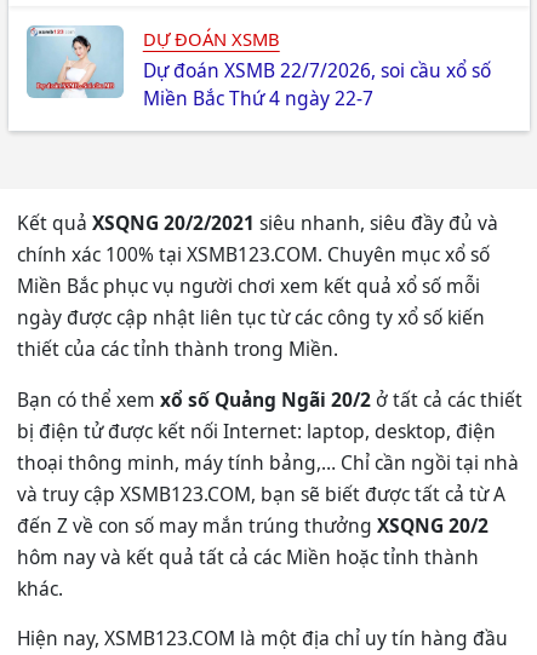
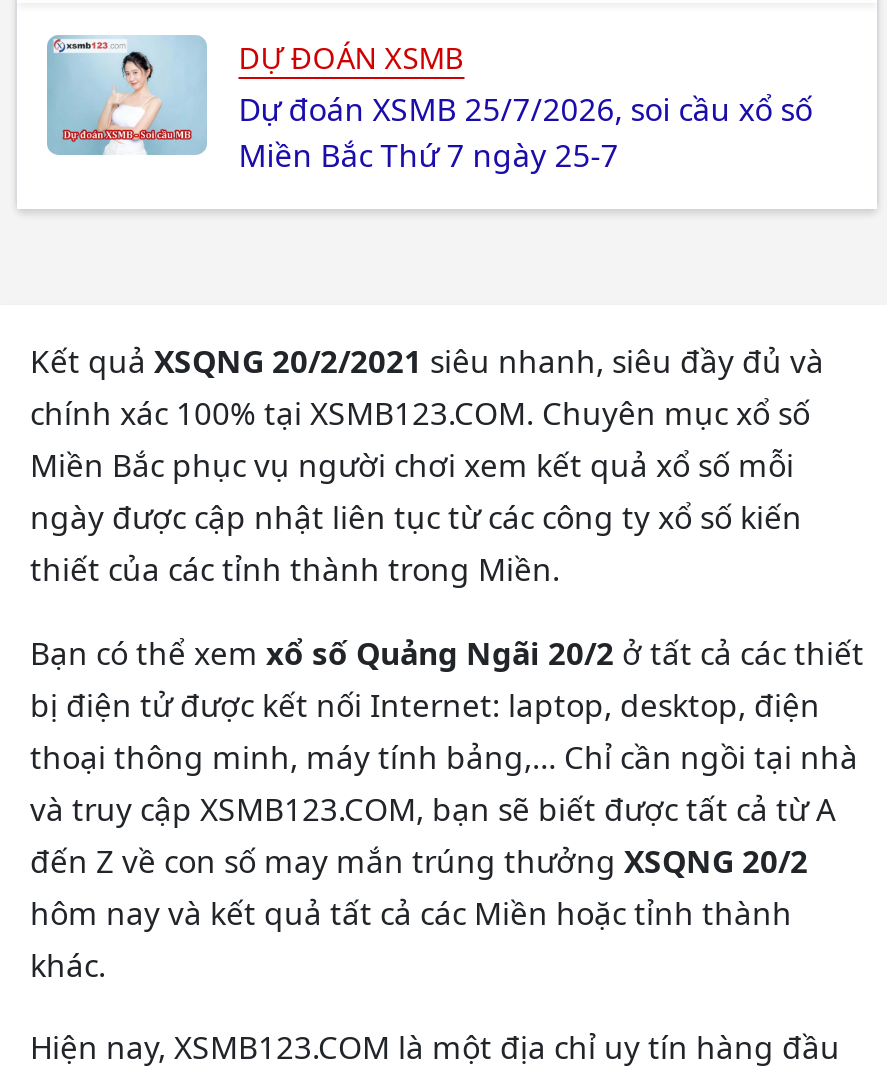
[143,57,491,83] Dự đoán XSMB 22/7/2026, soi cầu xổ số -> [239,86,813,130] Dự đoán XSMB 25/7/2026, soi cầu xổ số
[143,84,373,111] Miền Bắc Thứ 4 ngày 22-7 -> [239,132,619,176] Miền Bắc Thứ 7 ngày 25-7

